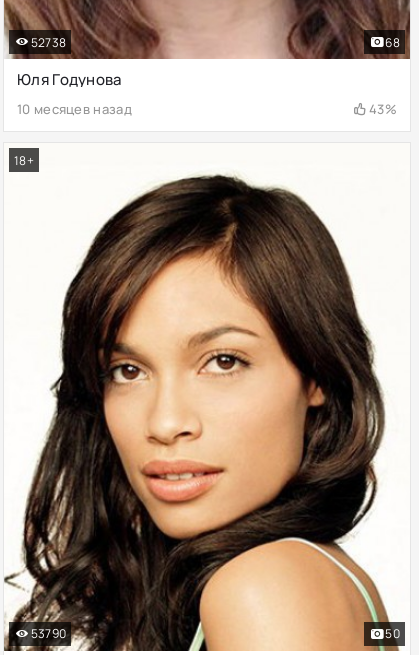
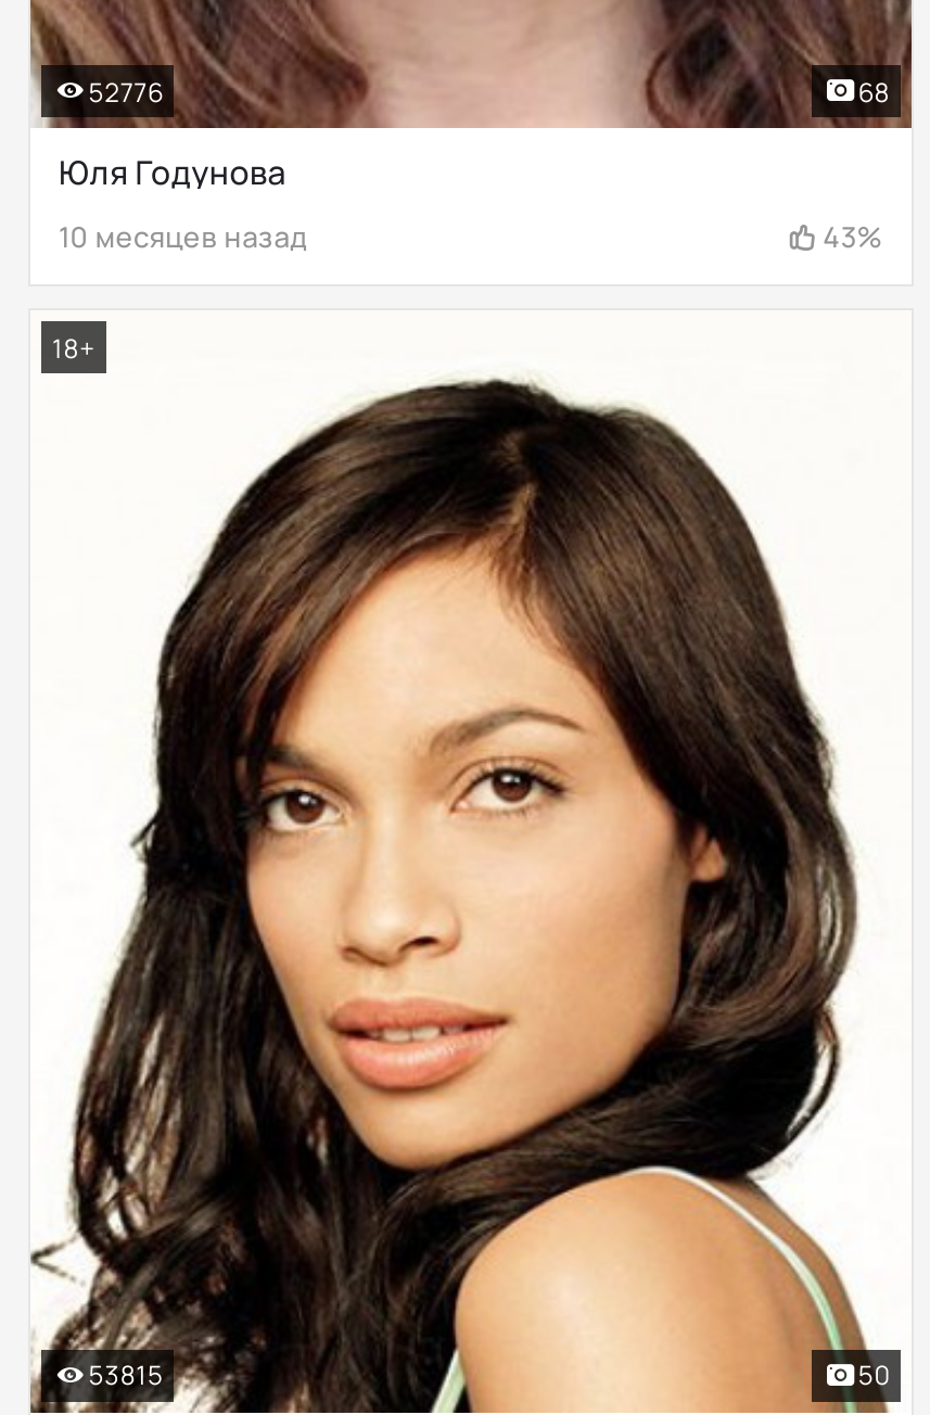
[31,33,66,50] 52738 -> [89,73,163,110] 52776
[31,625,66,642] 53790 -> [89,1356,163,1393] 53815

